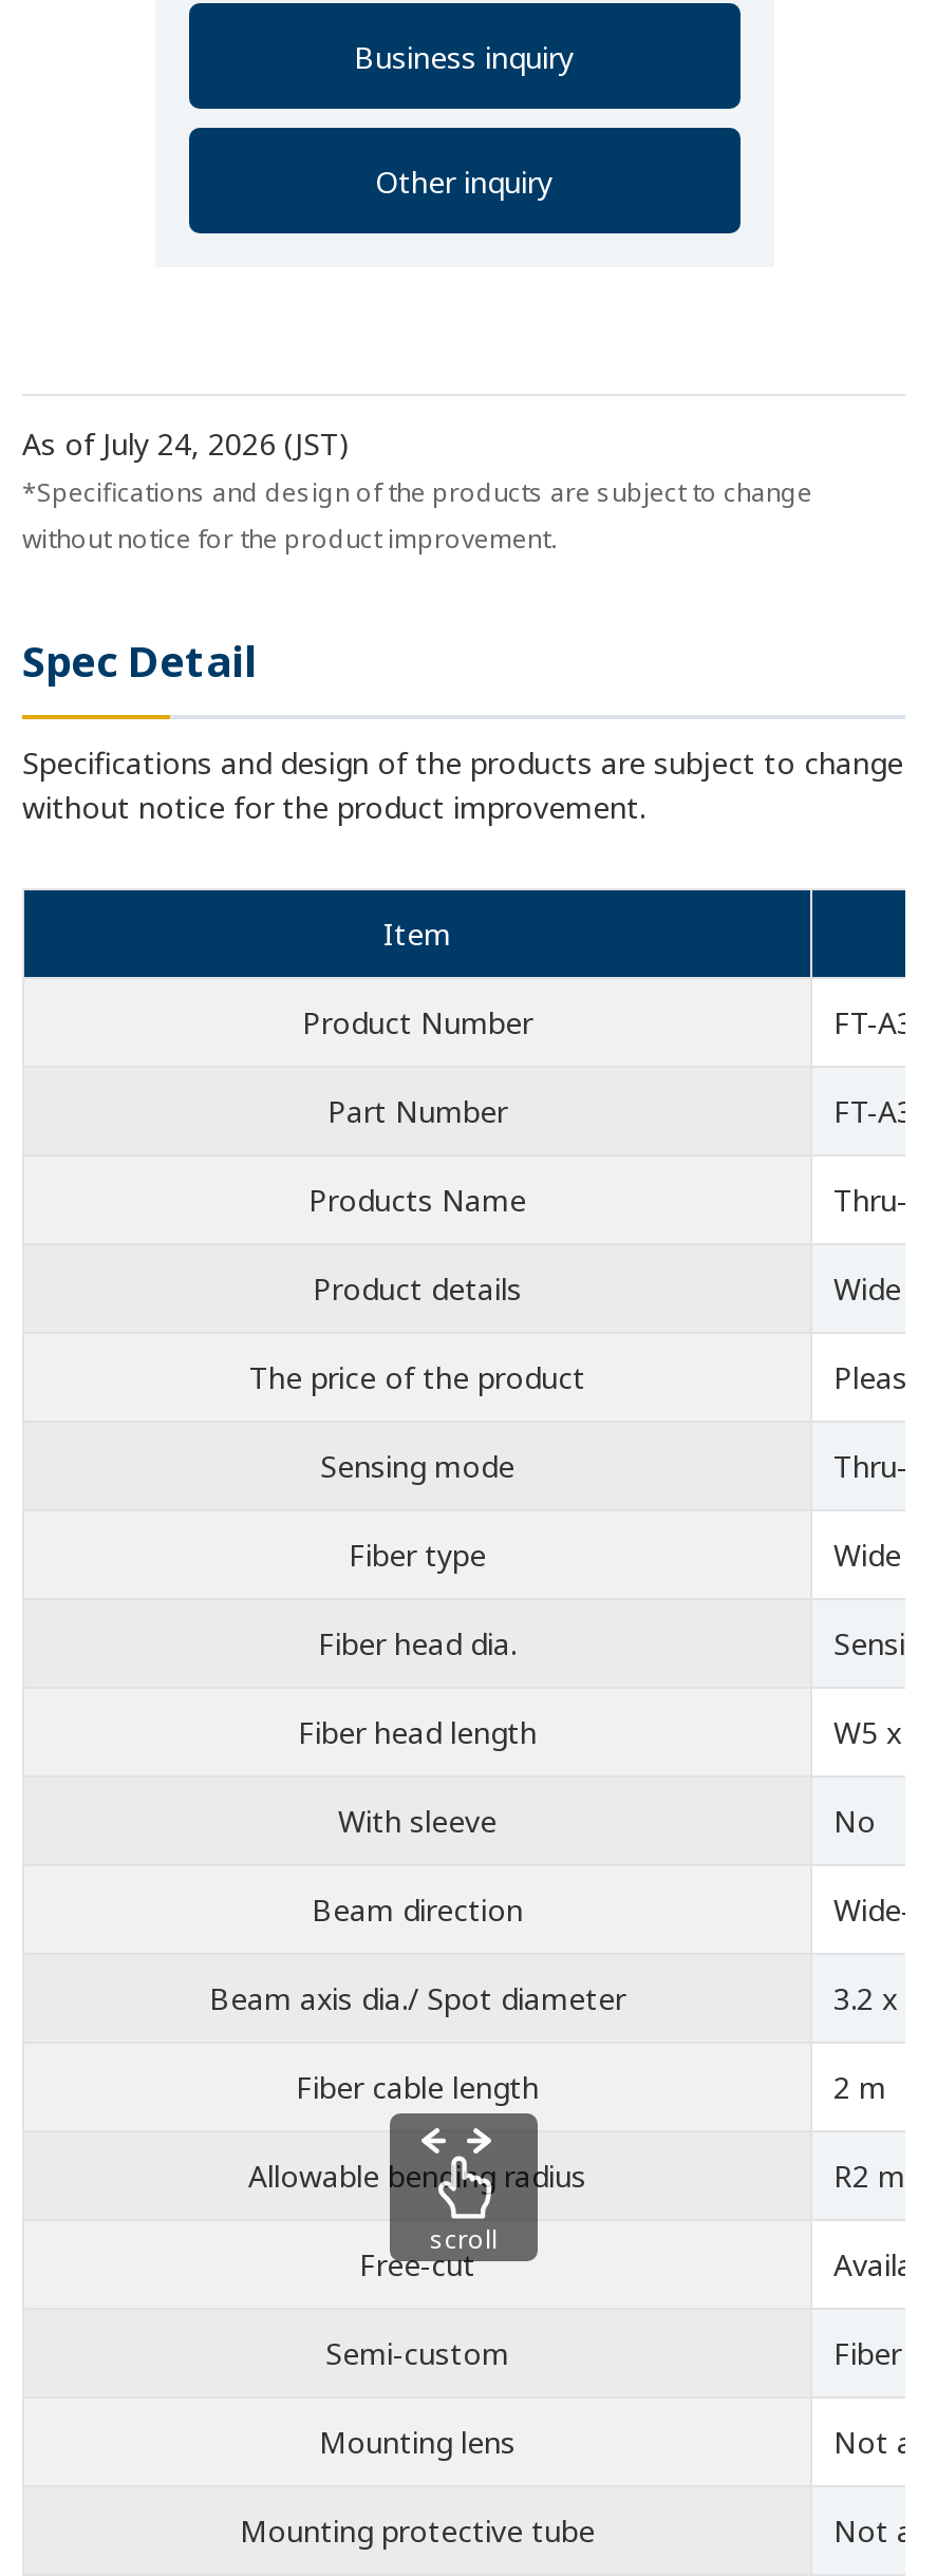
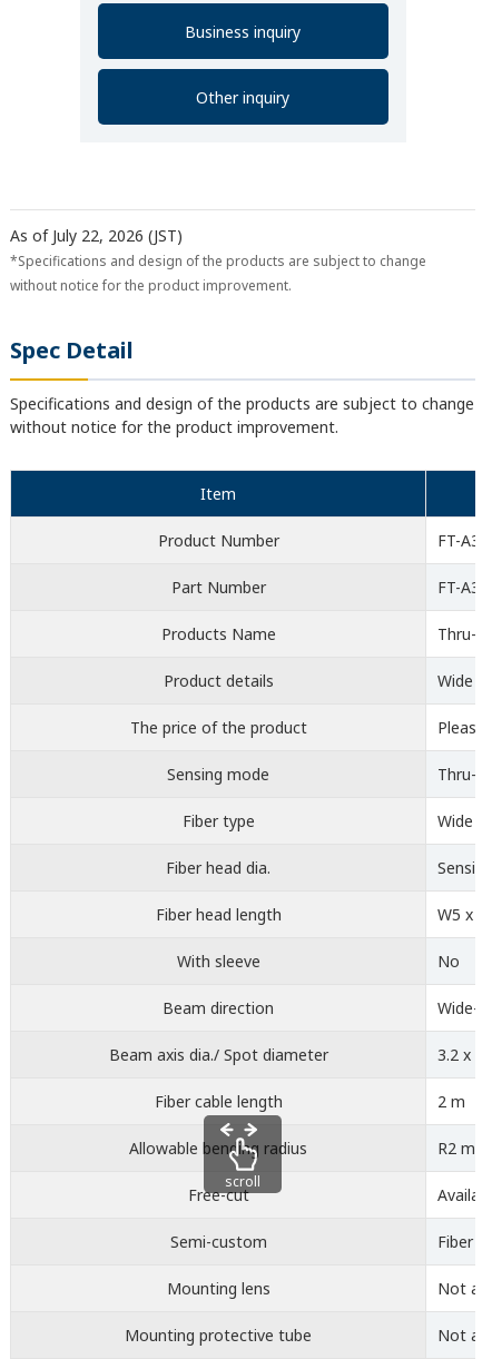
[22,424,350,464] As of July 24, 2026 (JST) -> [10,225,183,246] As of July 22, 2026 (JST)

